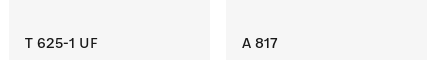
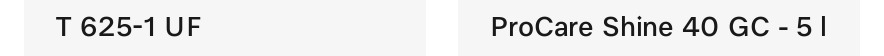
[242,37,278,51] A 817 -> [490,14,826,42] ProCare Shine 40 GC - 5 l

